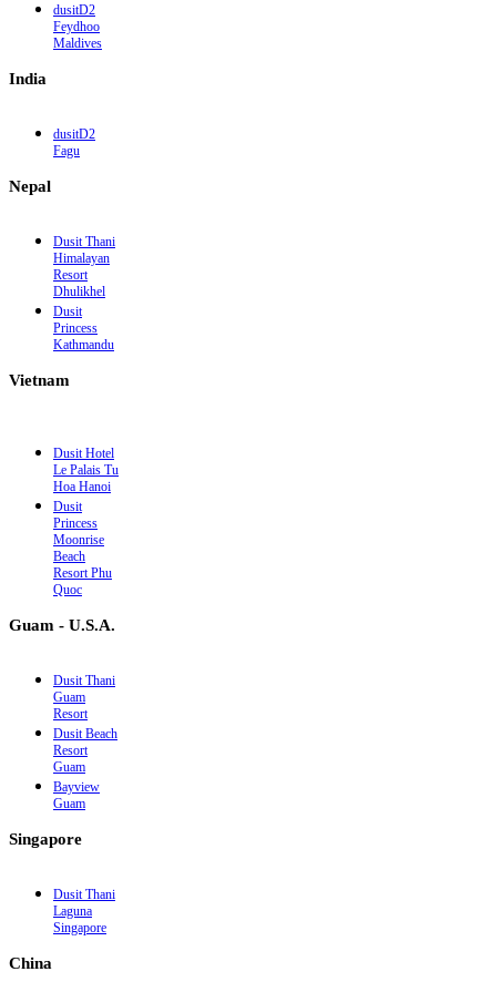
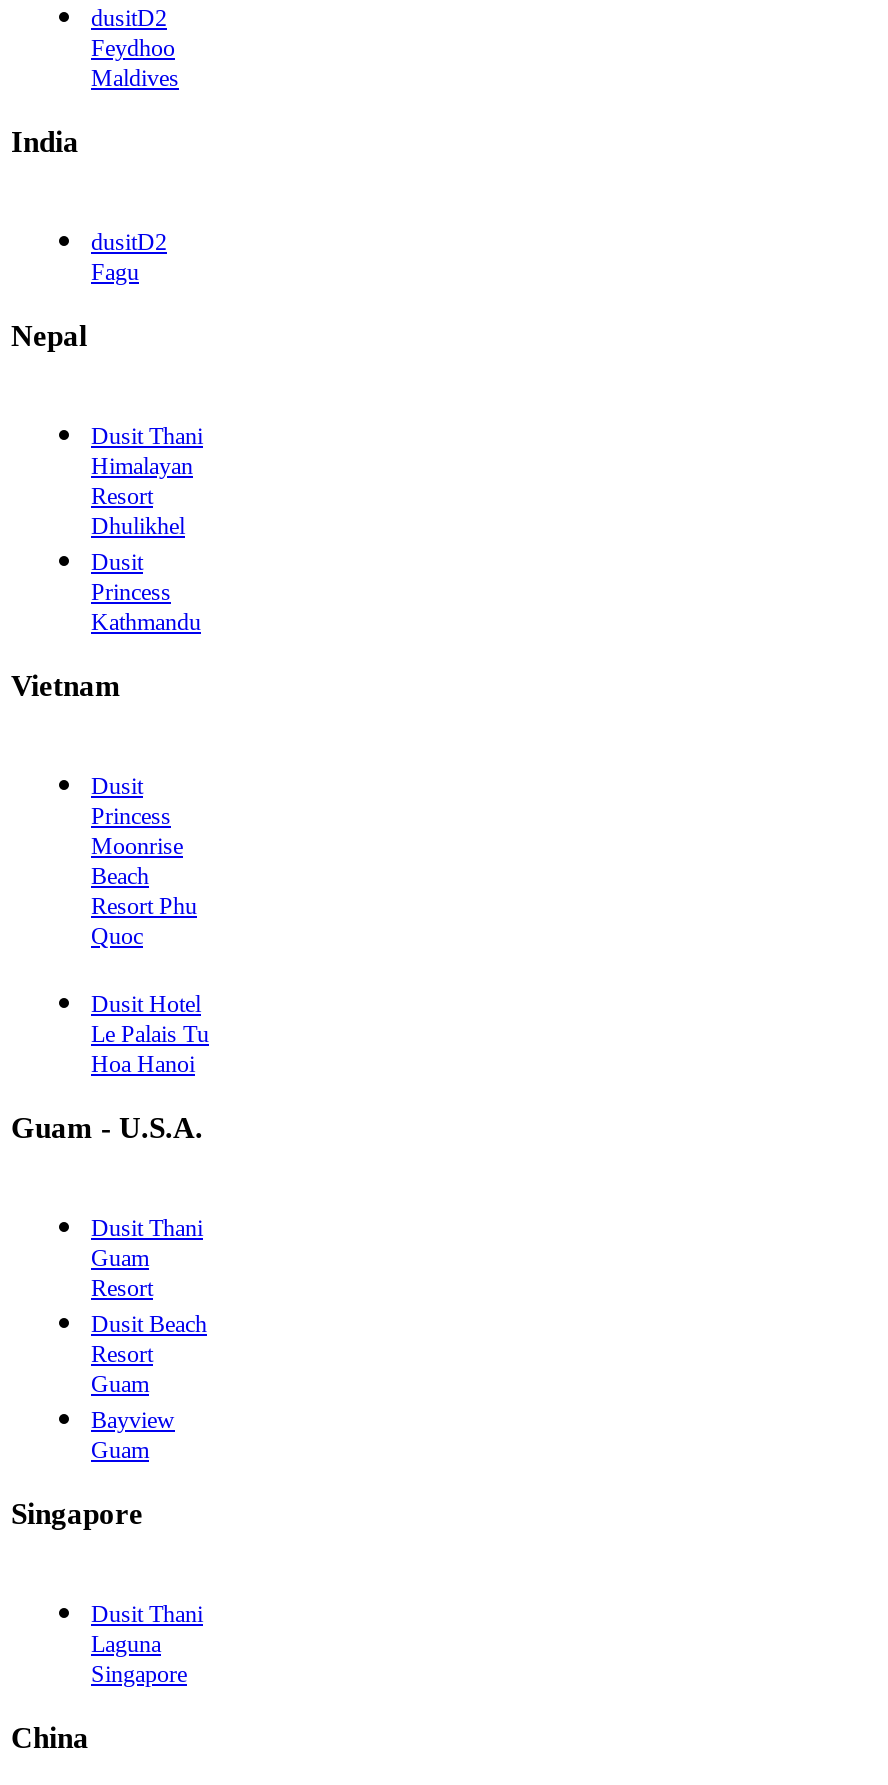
moved [53,446,119,495] -> [91,991,209,1079]: Dusit Hotel | Le Palais Tu | Hoa Hanoi
moved [53,499,112,598] -> [91,773,197,951]: Dusit | Princess | Moonrise | Beach | Resort Phu | Quoc

